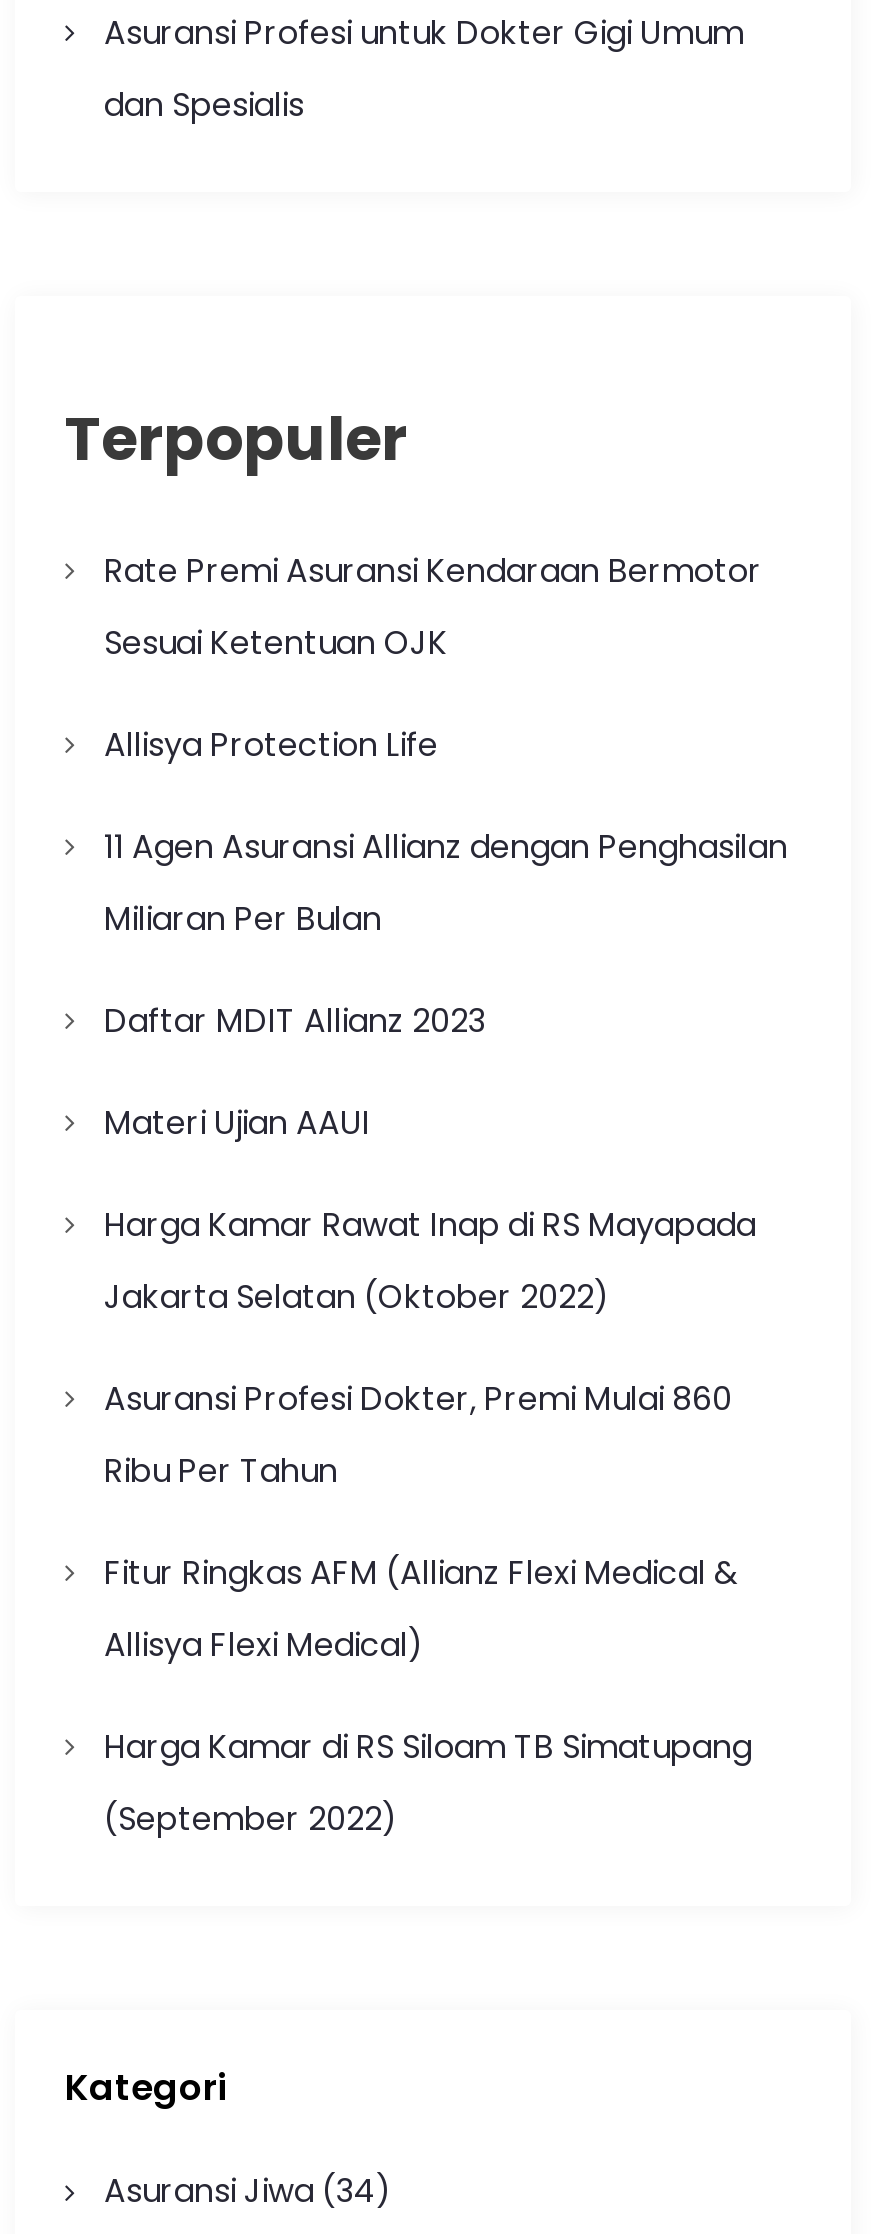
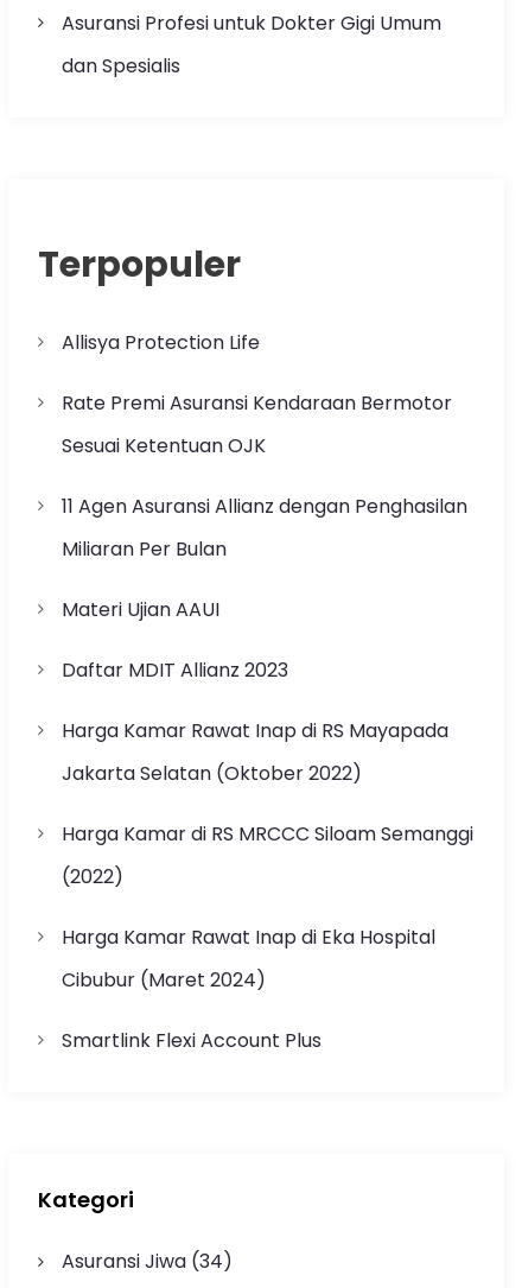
moved [104,548,762,666] -> [61,389,451,459]: Rate Premi Asuransi Kendaraan Bermotor | Sesuai Ketentuan OJK
moved [104,722,438,768] -> [61,329,259,356]: Allisya Protection Life
moved [104,998,486,1044] -> [61,656,288,684]: Daftar MDIT Allianz 2023
[104,1376,752,1842] Asuransi Profesi Dokter, Premi Mulai 860 | Ribu Per Tahun | Fitur Ringkas AFM (Allianz Flexi Medical & | Allisya Flexi Medical) | Harga Kamar di RS Siloam TB Simatupang | (September 2022) -> [61,820,473,1054] Harga Kamar di RS MRCCC Siloam Semanggi | (2022) | Harga Kamar Rawat Inap di Eka Hospital | Cibubur (Maret 2024) | Smartlink Flexi Account Plus

